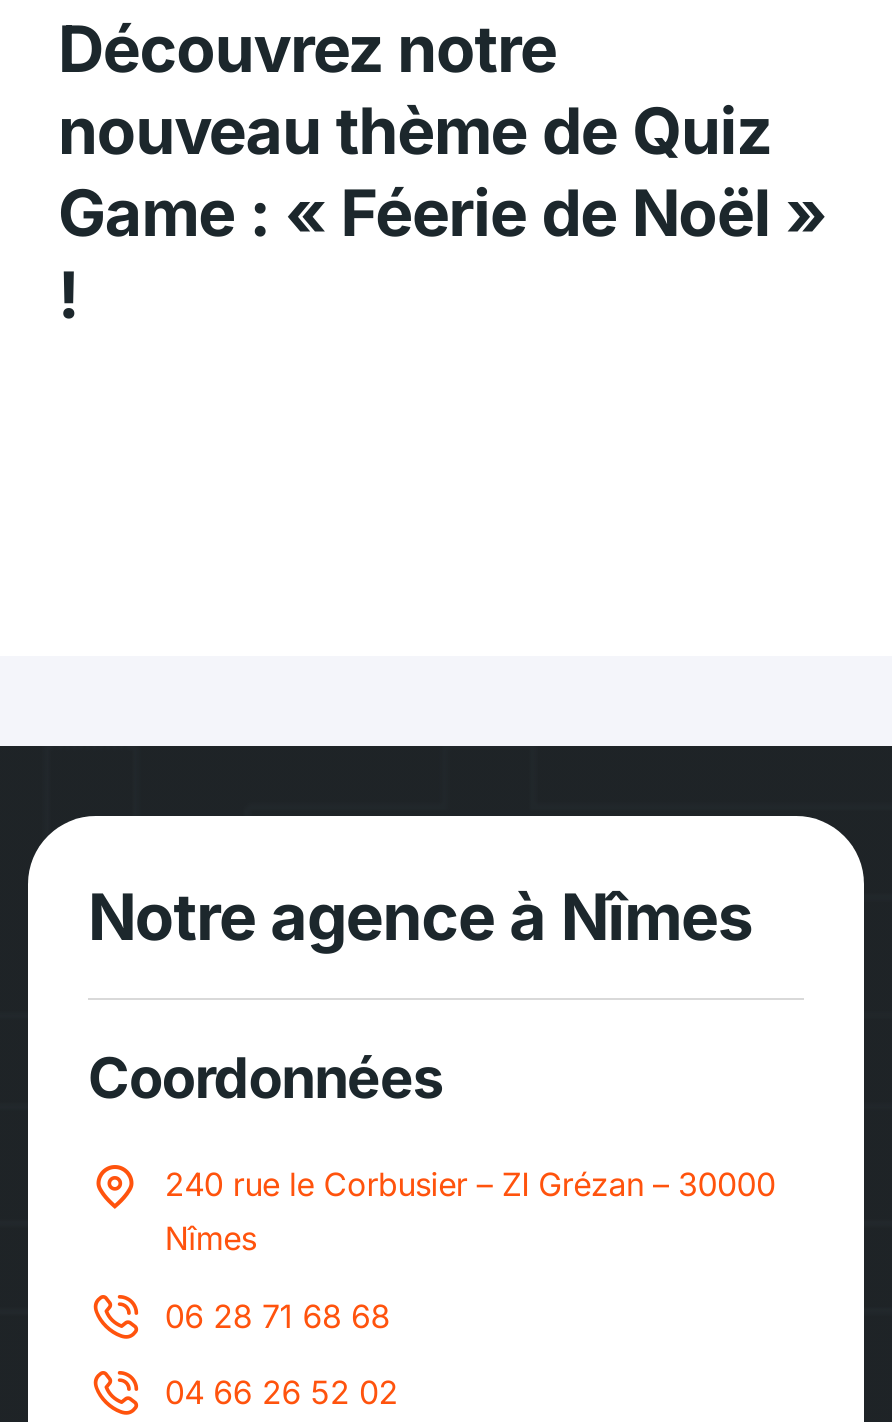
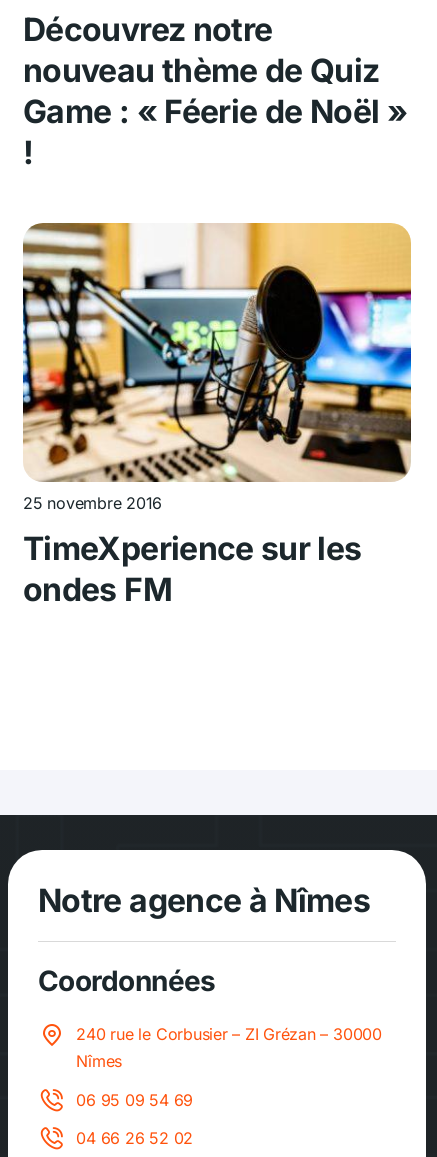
none -> [22,222,412,609] [image] | 25 novembre 2016 | TimeXperience sur les | ondes FM
[165,1295,390,1335] 06 28 71 68 68 -> [76,1089,193,1109] 06 95 09 54 69

